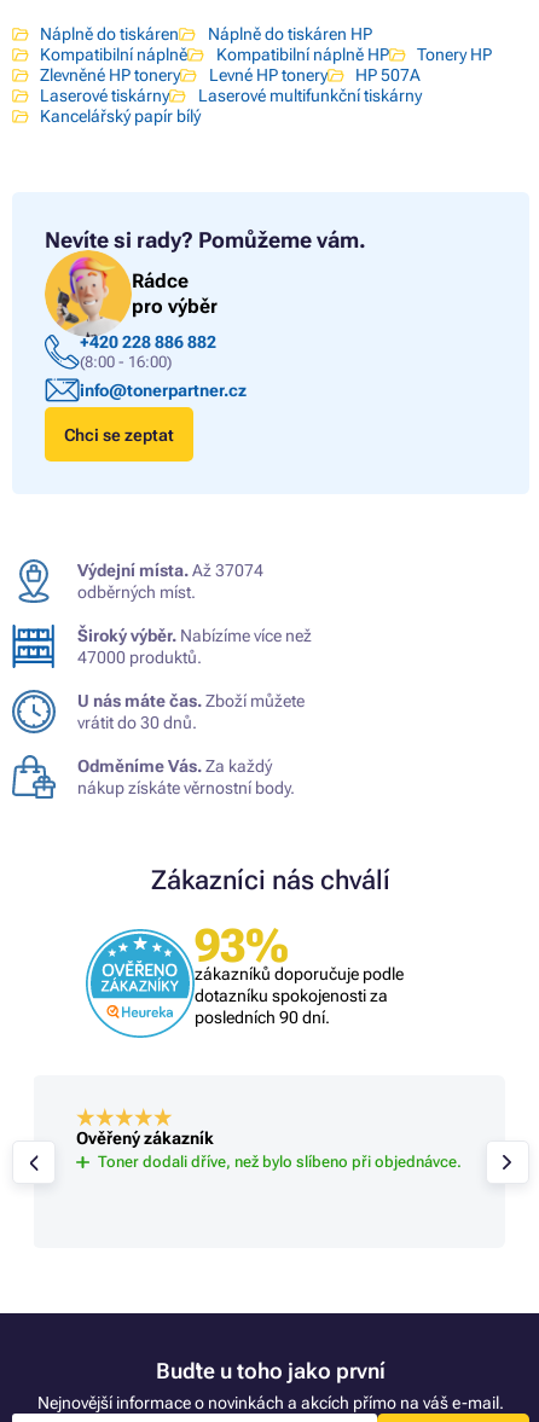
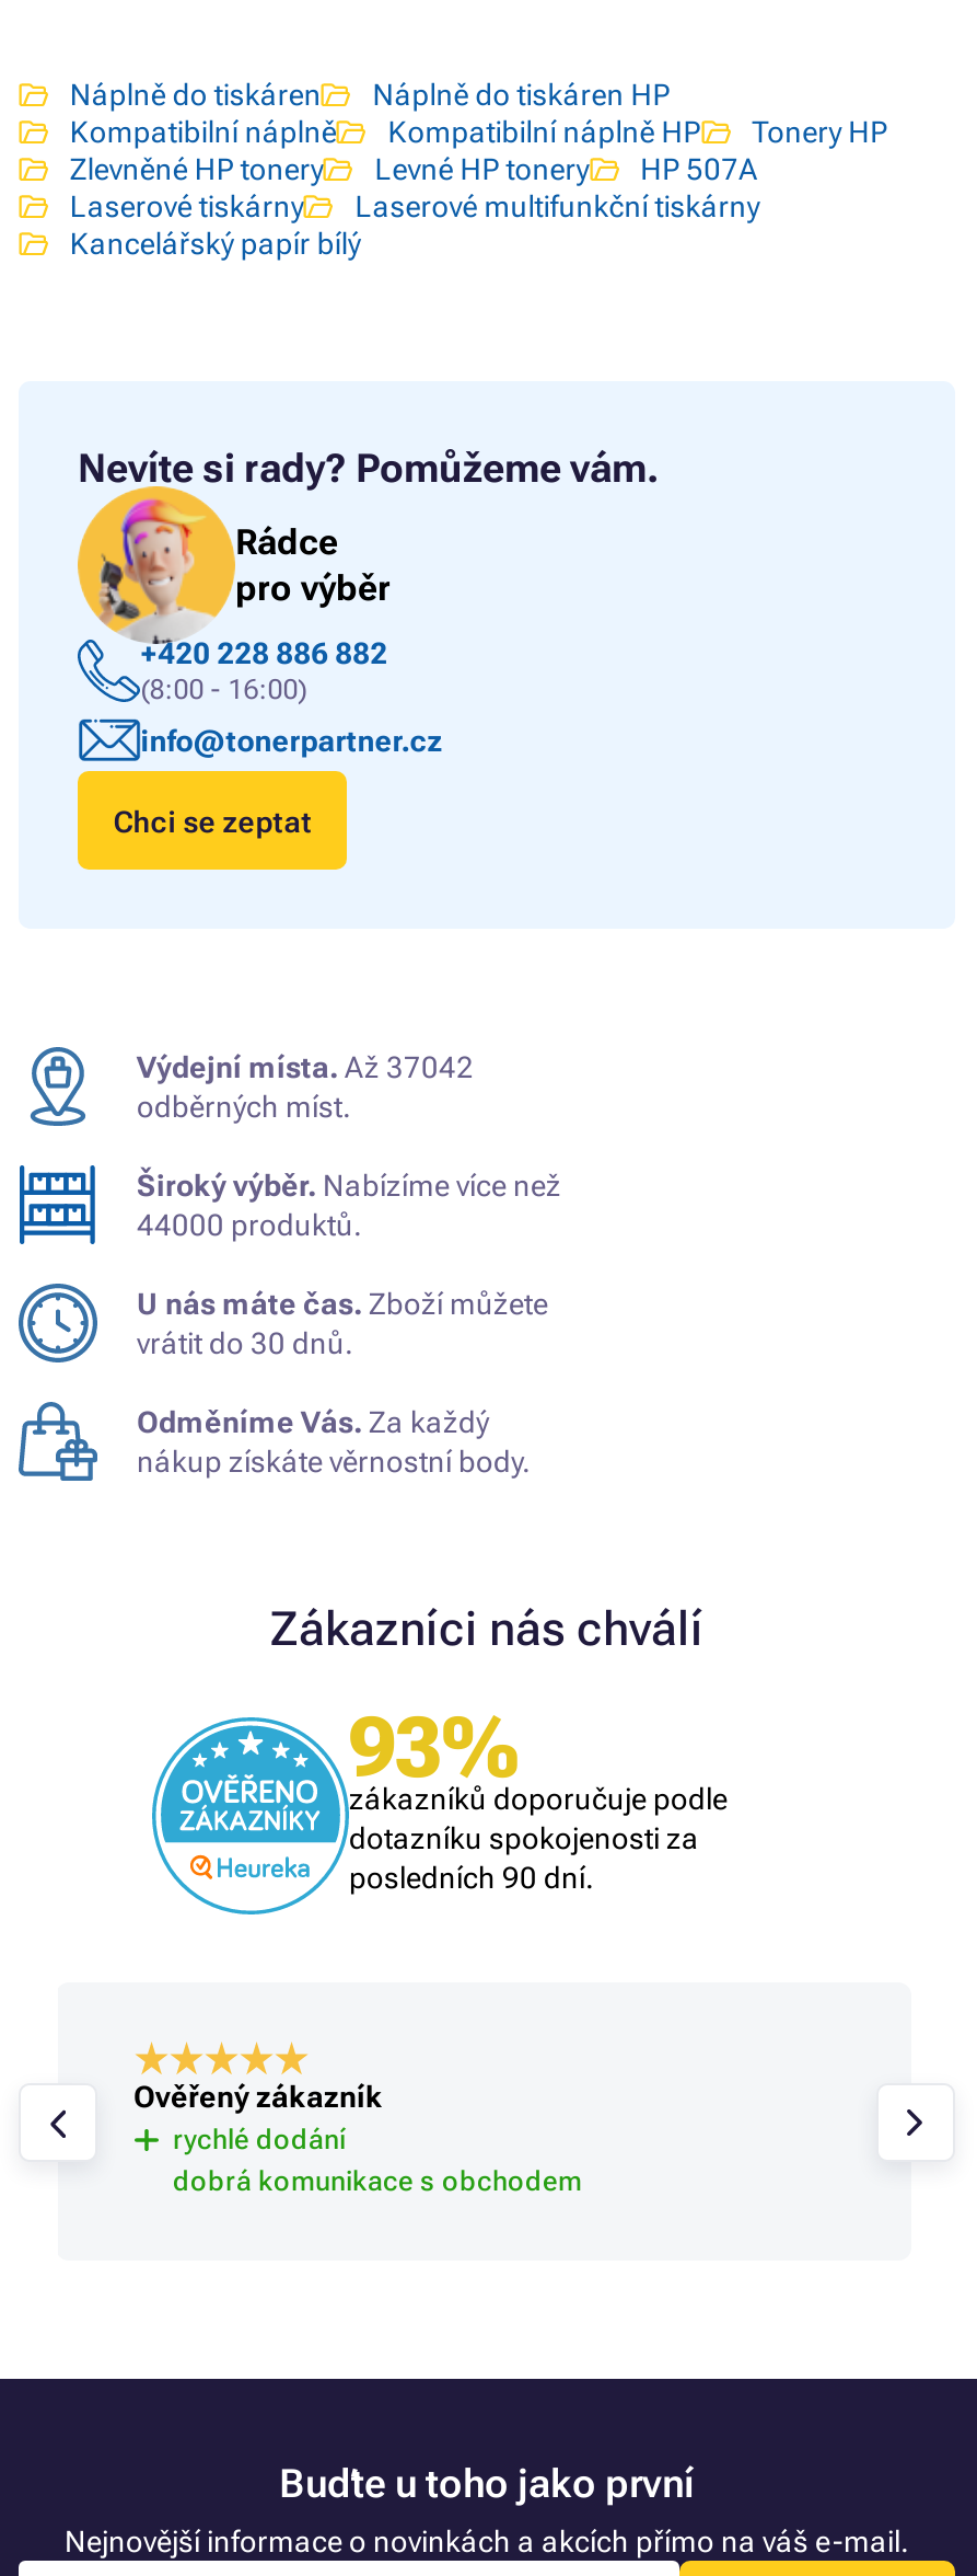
[77,561,263,580] Výdejní místa. Až 37074 -> [137,1050,474,1085] Výdejní místa. Až 37042
[77,648,202,667] 47000 produktů. -> [137,1207,362,1242] 44000 produktů.
[97,1153,461,1171] Toner dodali dříve, než bylo slíbeno při objednávce. -> [173,2123,582,2198] rychlé dodání | dobrá komunikace s obchodem

